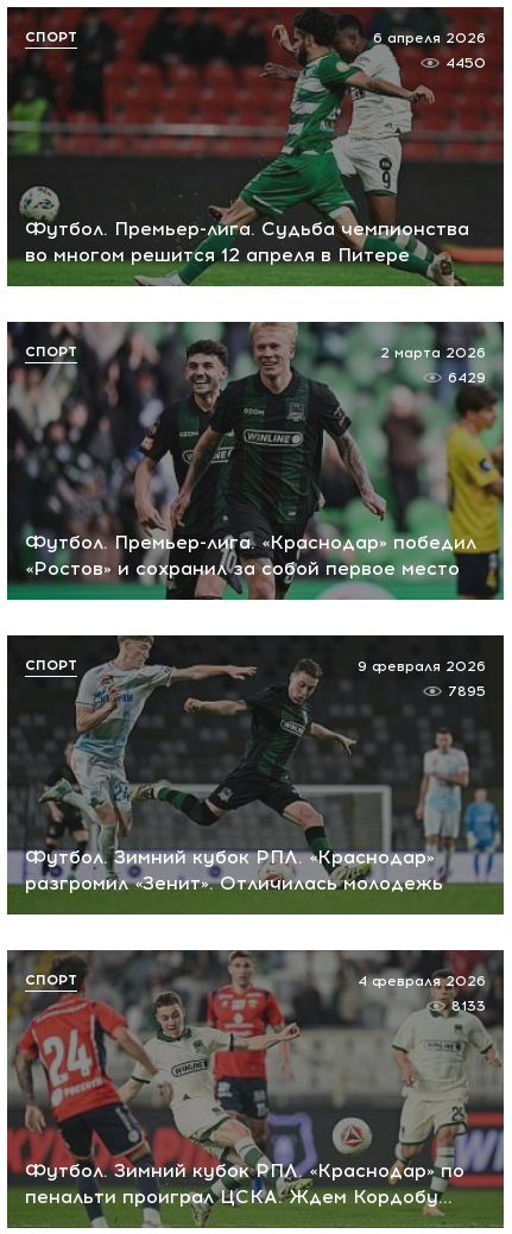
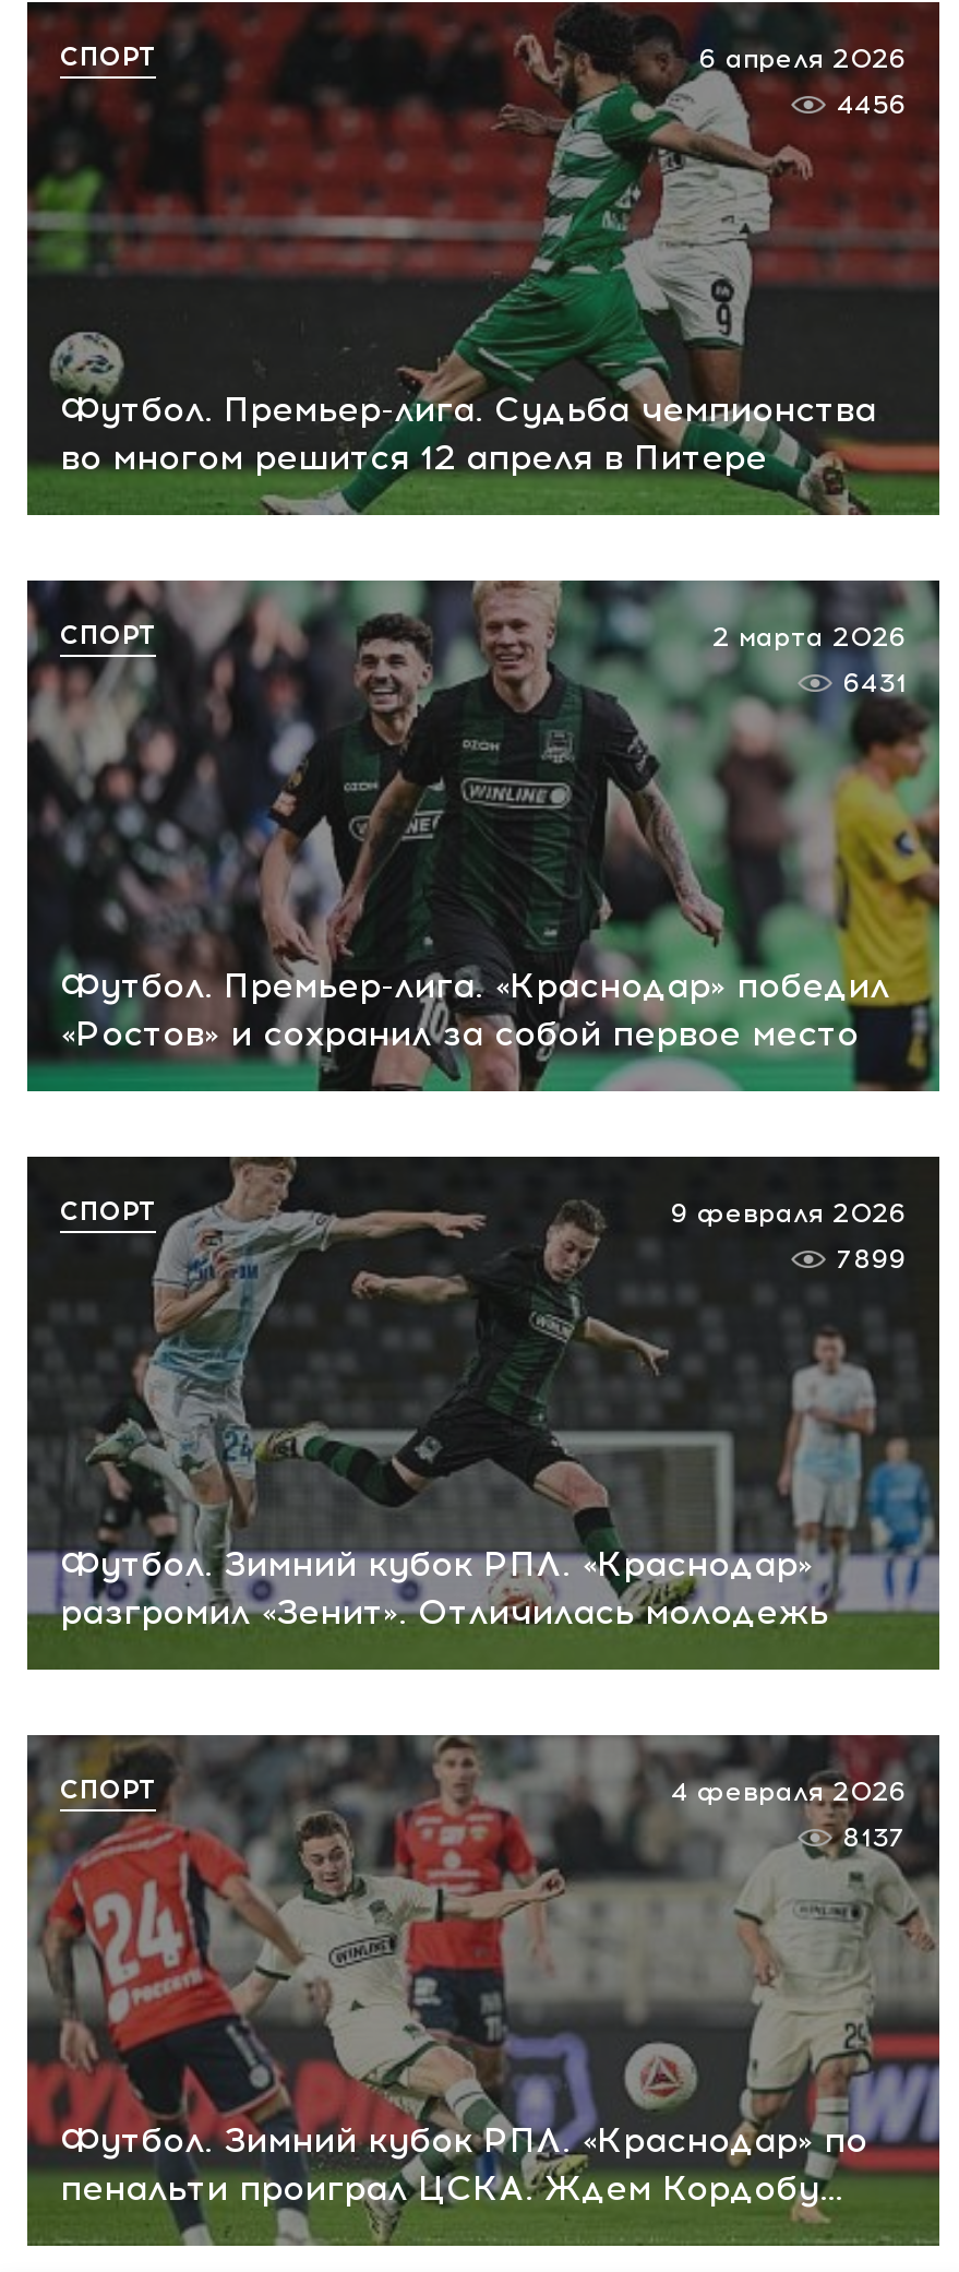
[445,55,486,71] 4450 -> [837,90,907,120] 4456
[448,369,486,386] 6429 -> [843,667,907,698] 6431
[448,683,486,700] 7895 -> [837,1244,907,1275] 7899
[451,997,486,1014] 8133 -> [843,1822,907,1852] 8137

